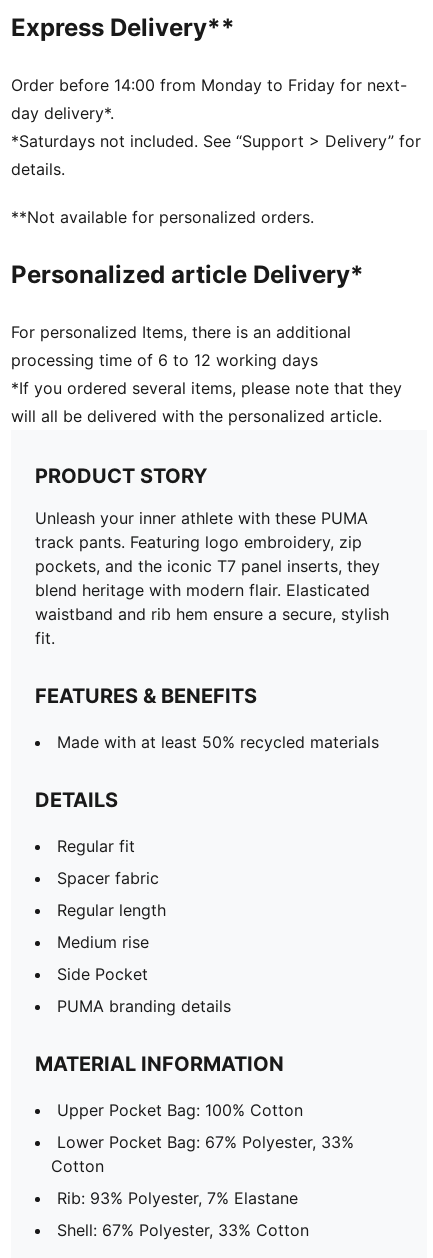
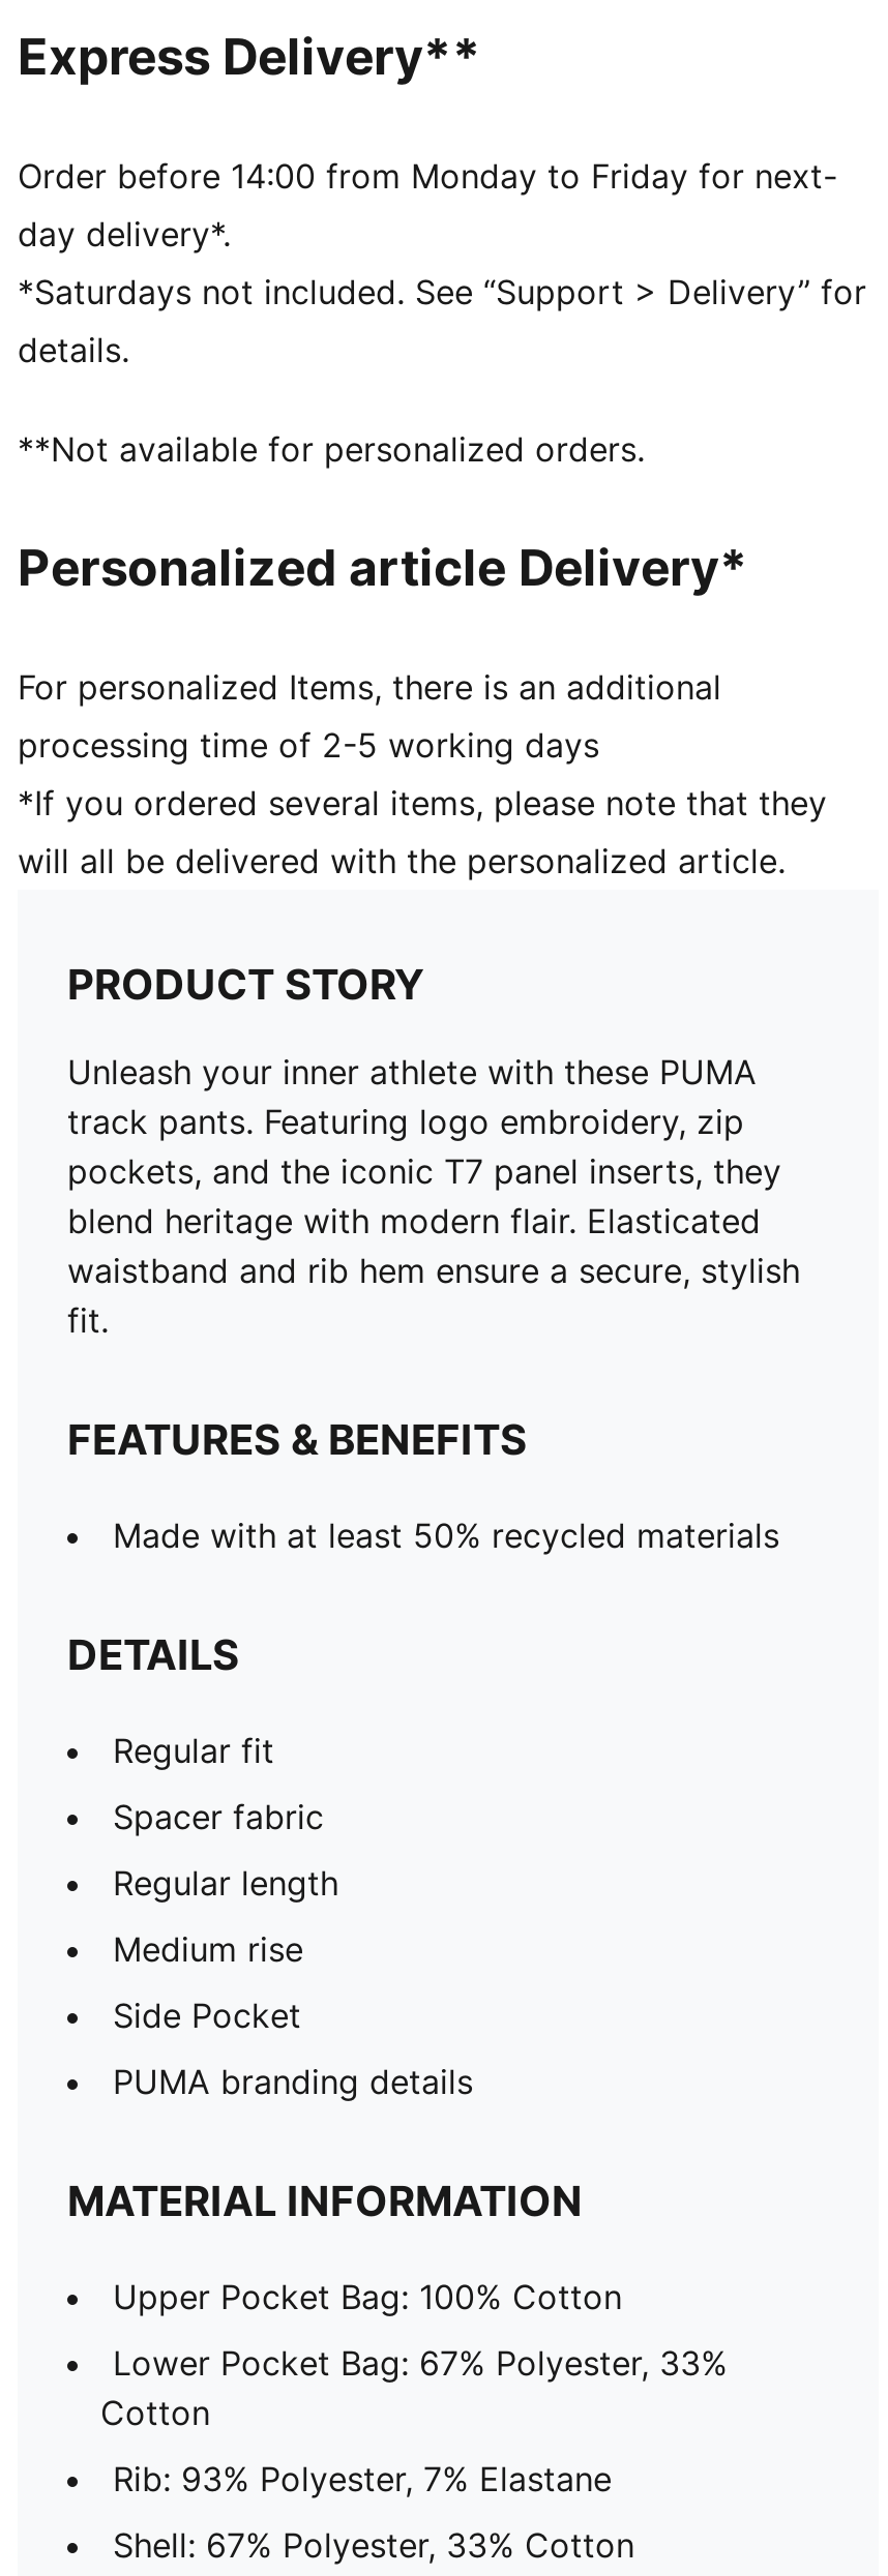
[11,350,318,370] processing time of 6 to 12 working days -> [18,724,599,766] processing time of 2-5 working days

